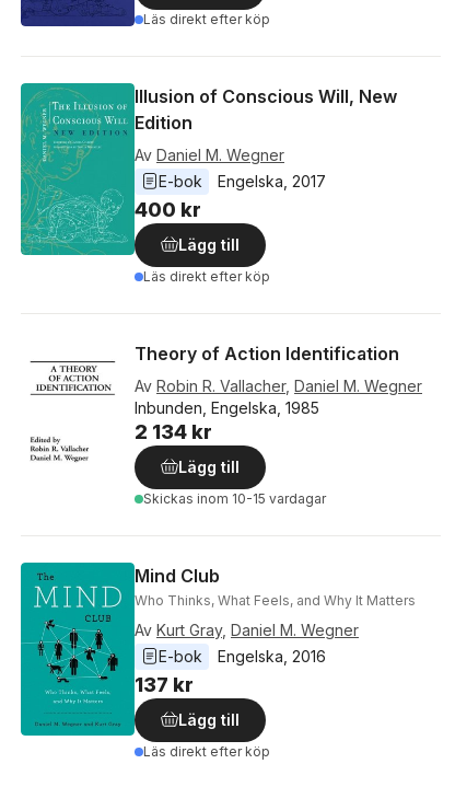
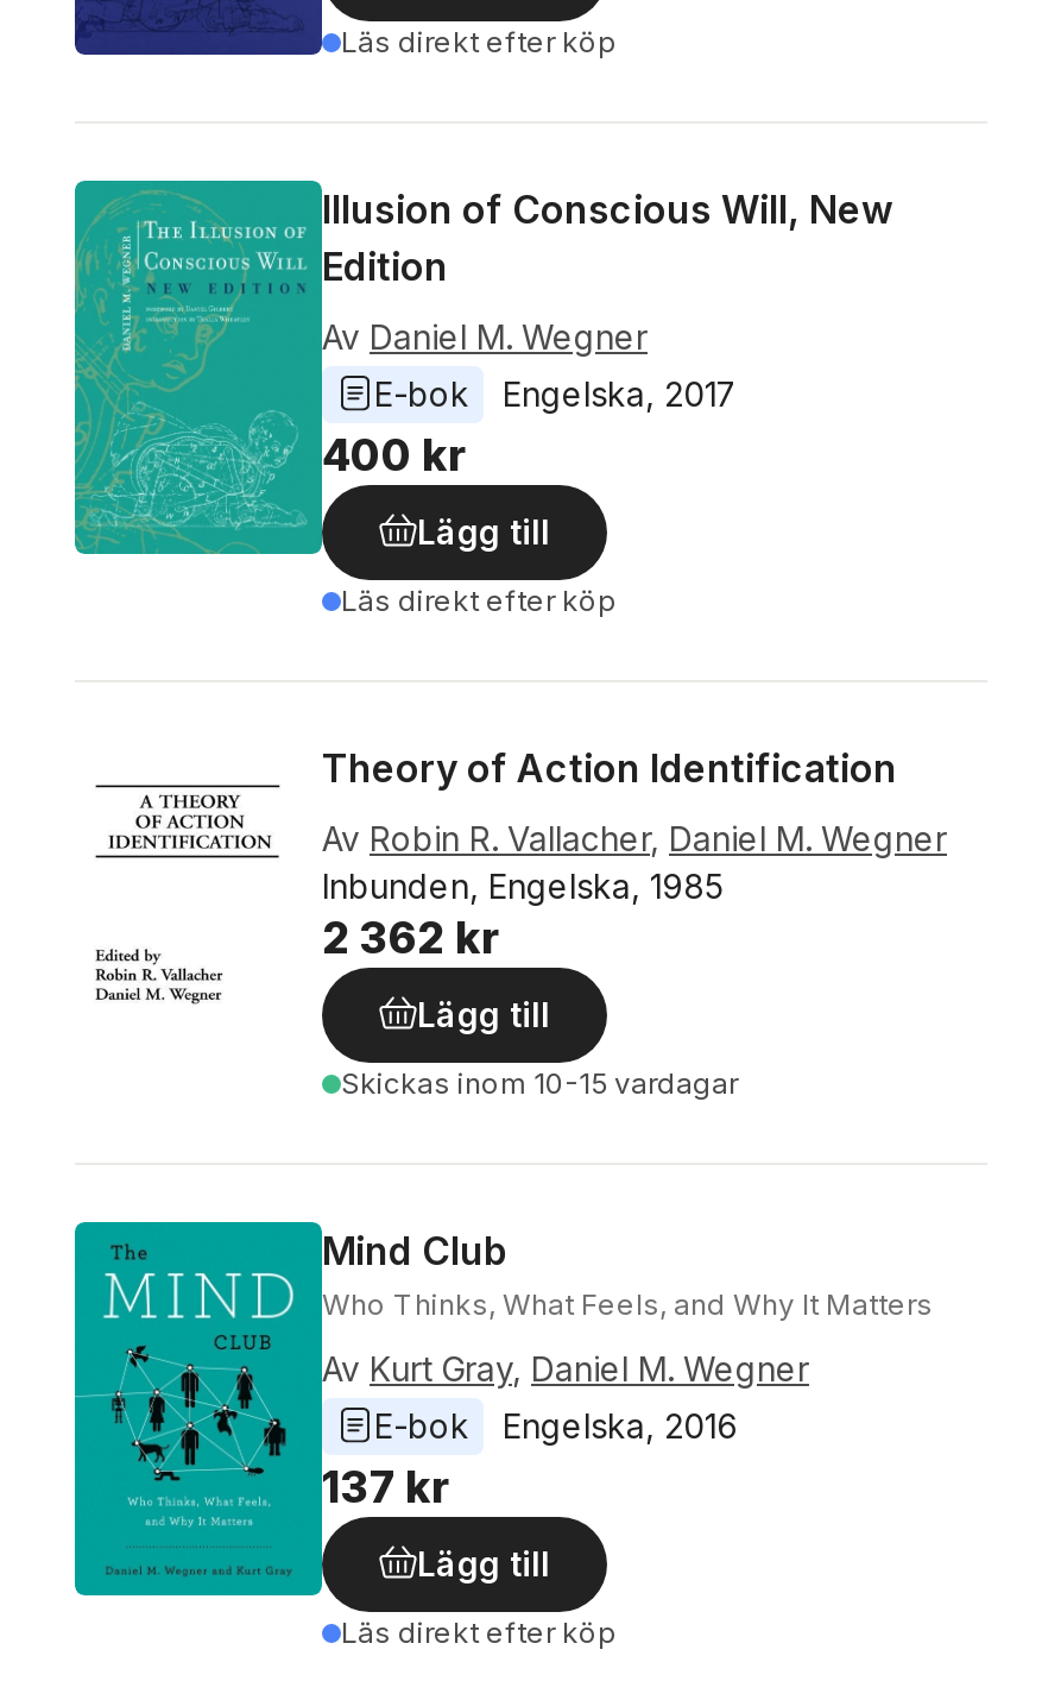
[135,420,212,443] 2 134 kr -> [322,913,500,963] 2 362 kr

